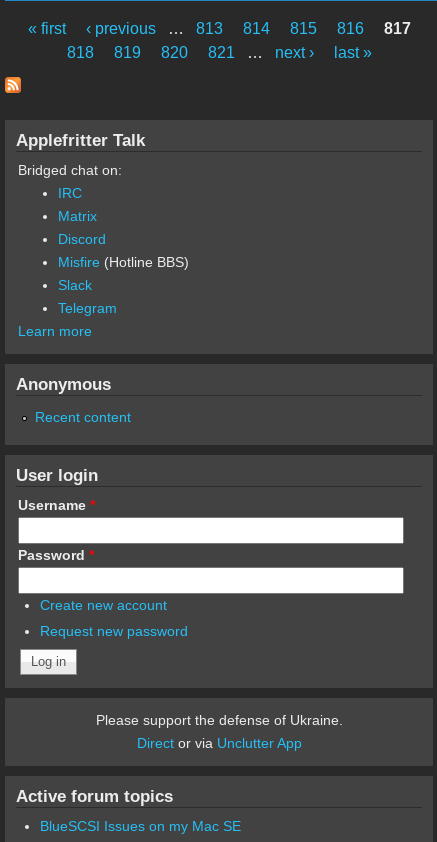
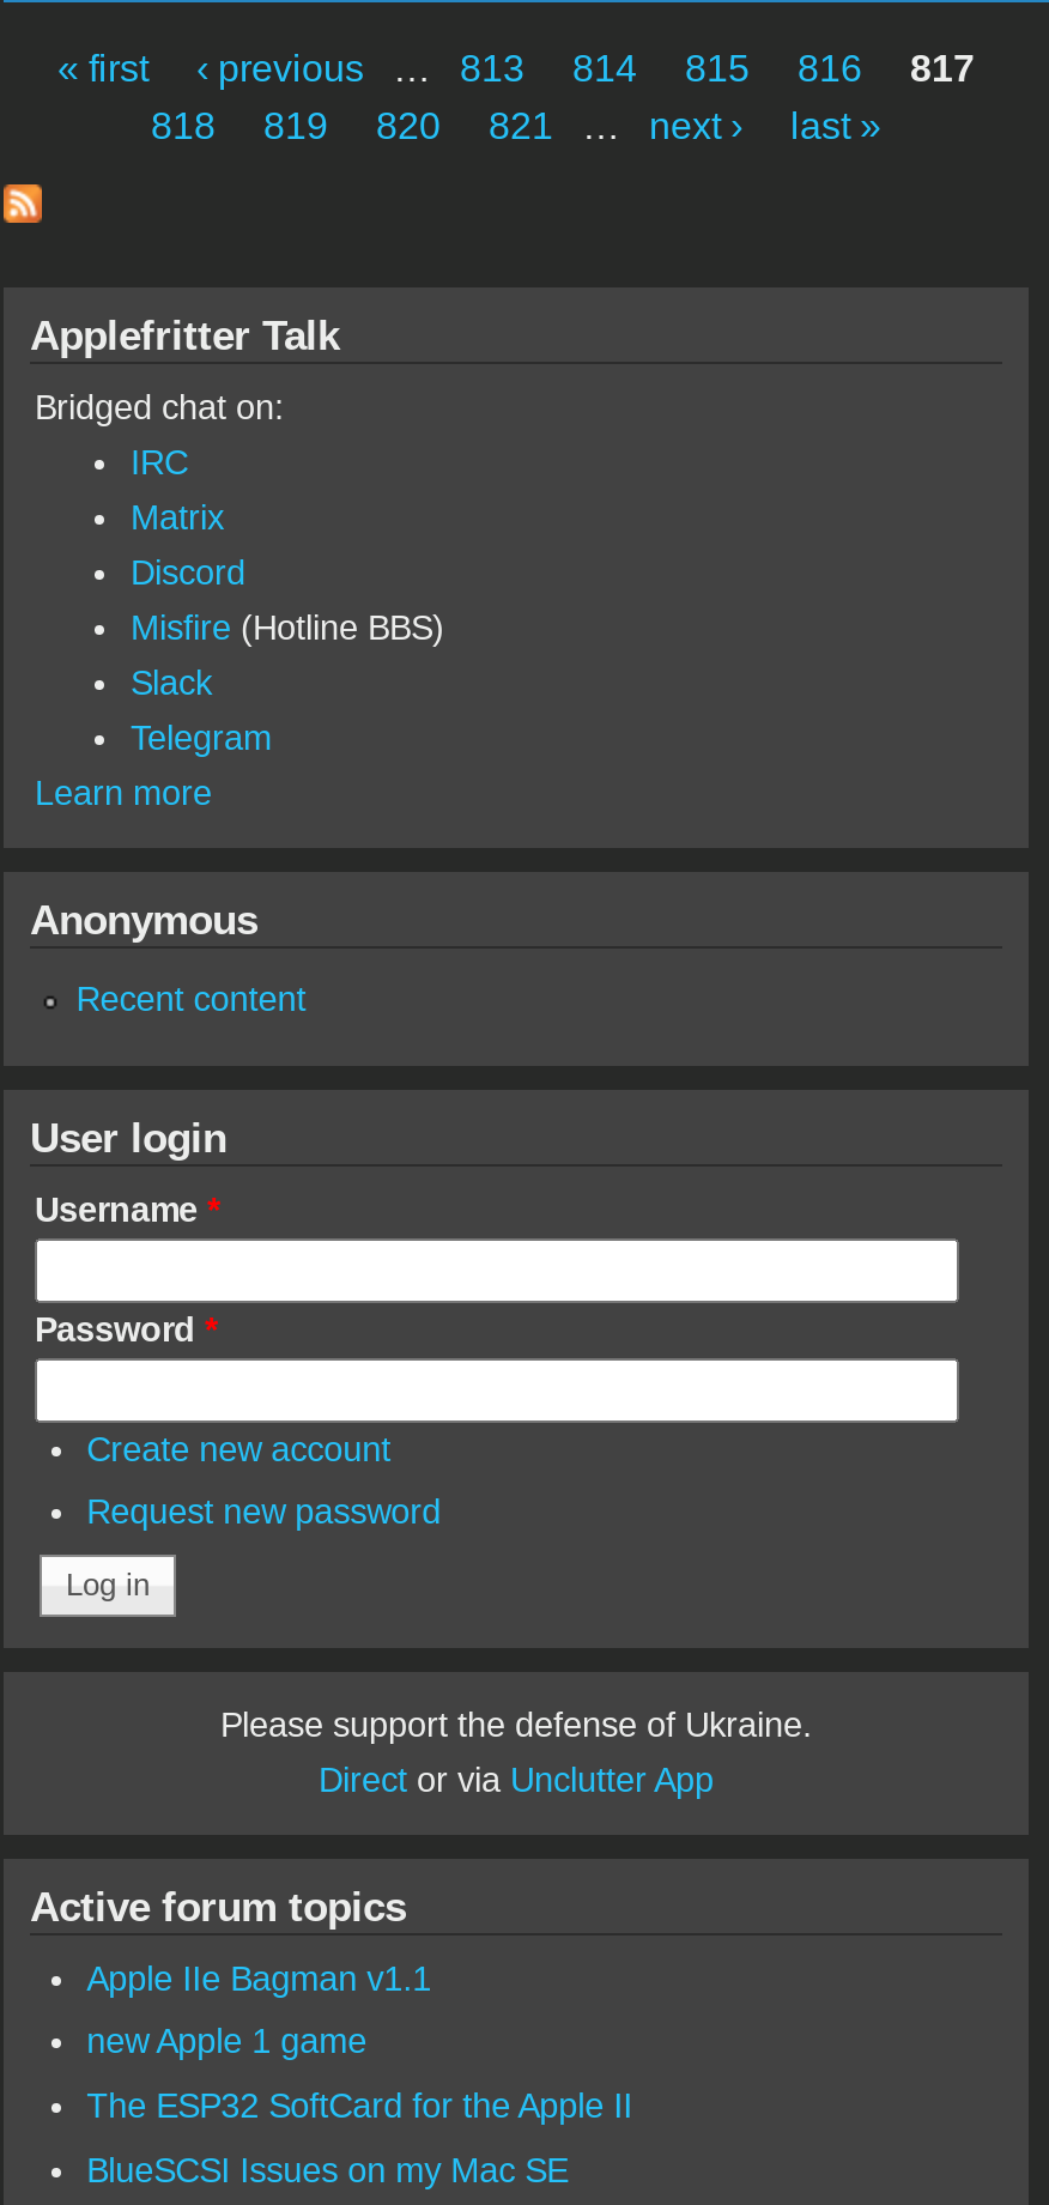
none -> [86,1959,633,2125] Apple IIe Bagman v1.1 | new Apple 1 game | The ESP32 SoftCard for the Apple II

